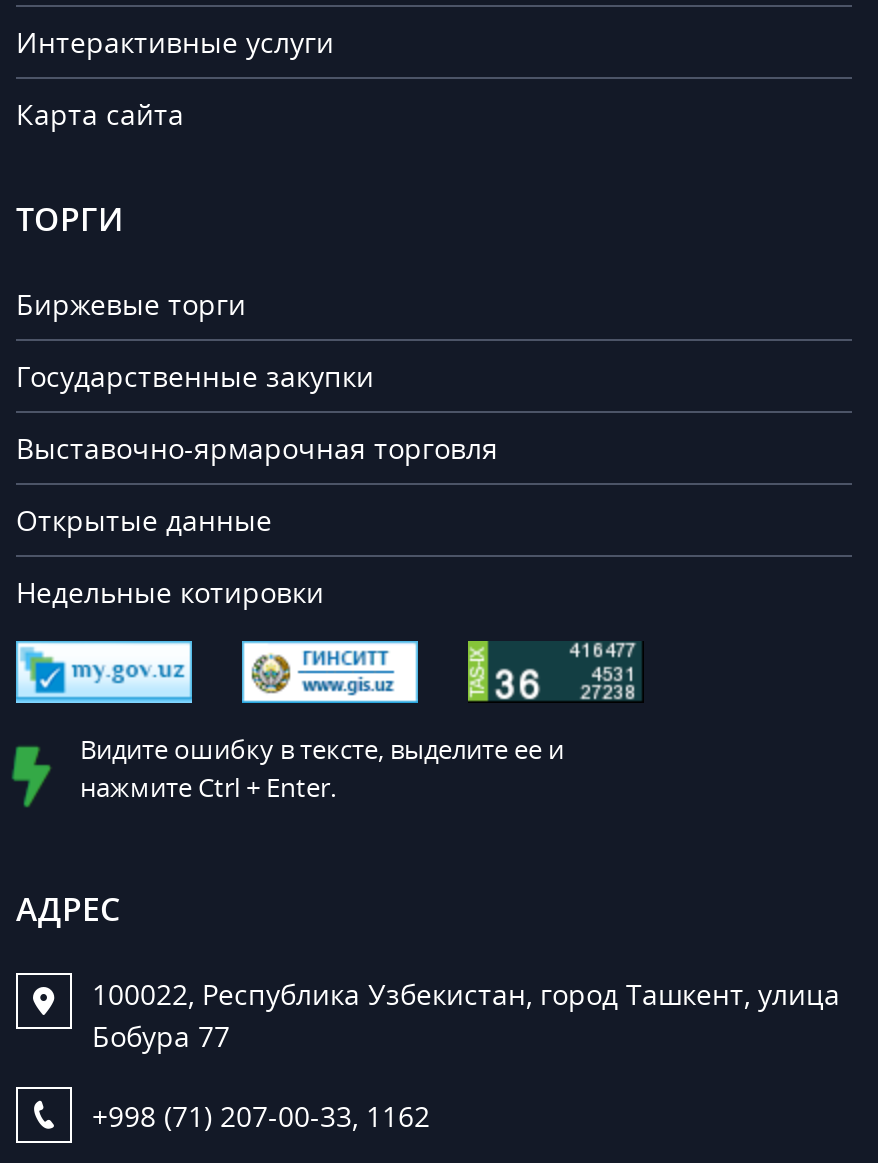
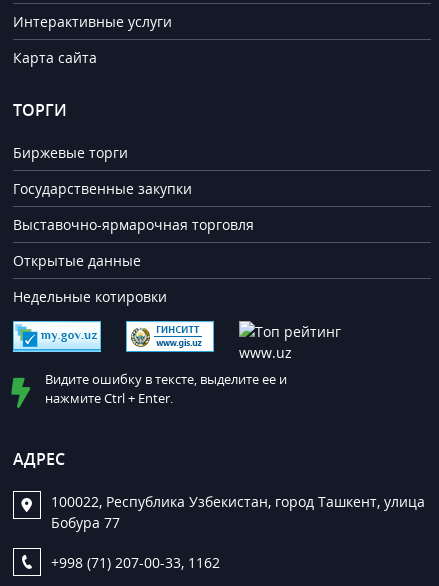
[466,639,666,707] [image] -> [238,320,341,359] [image]

